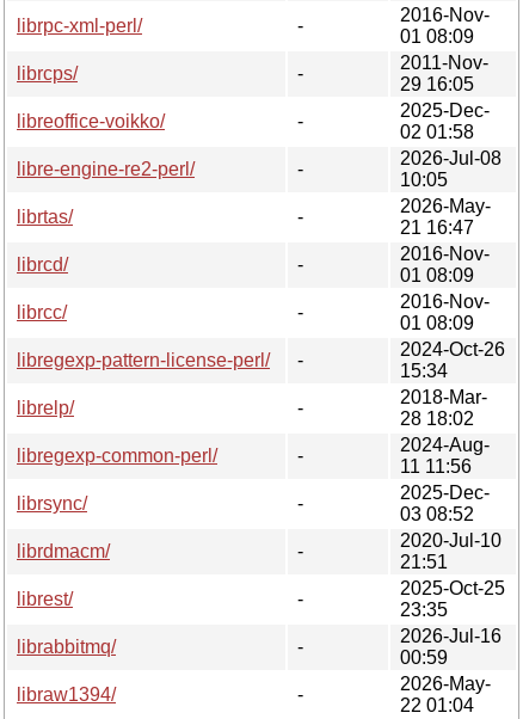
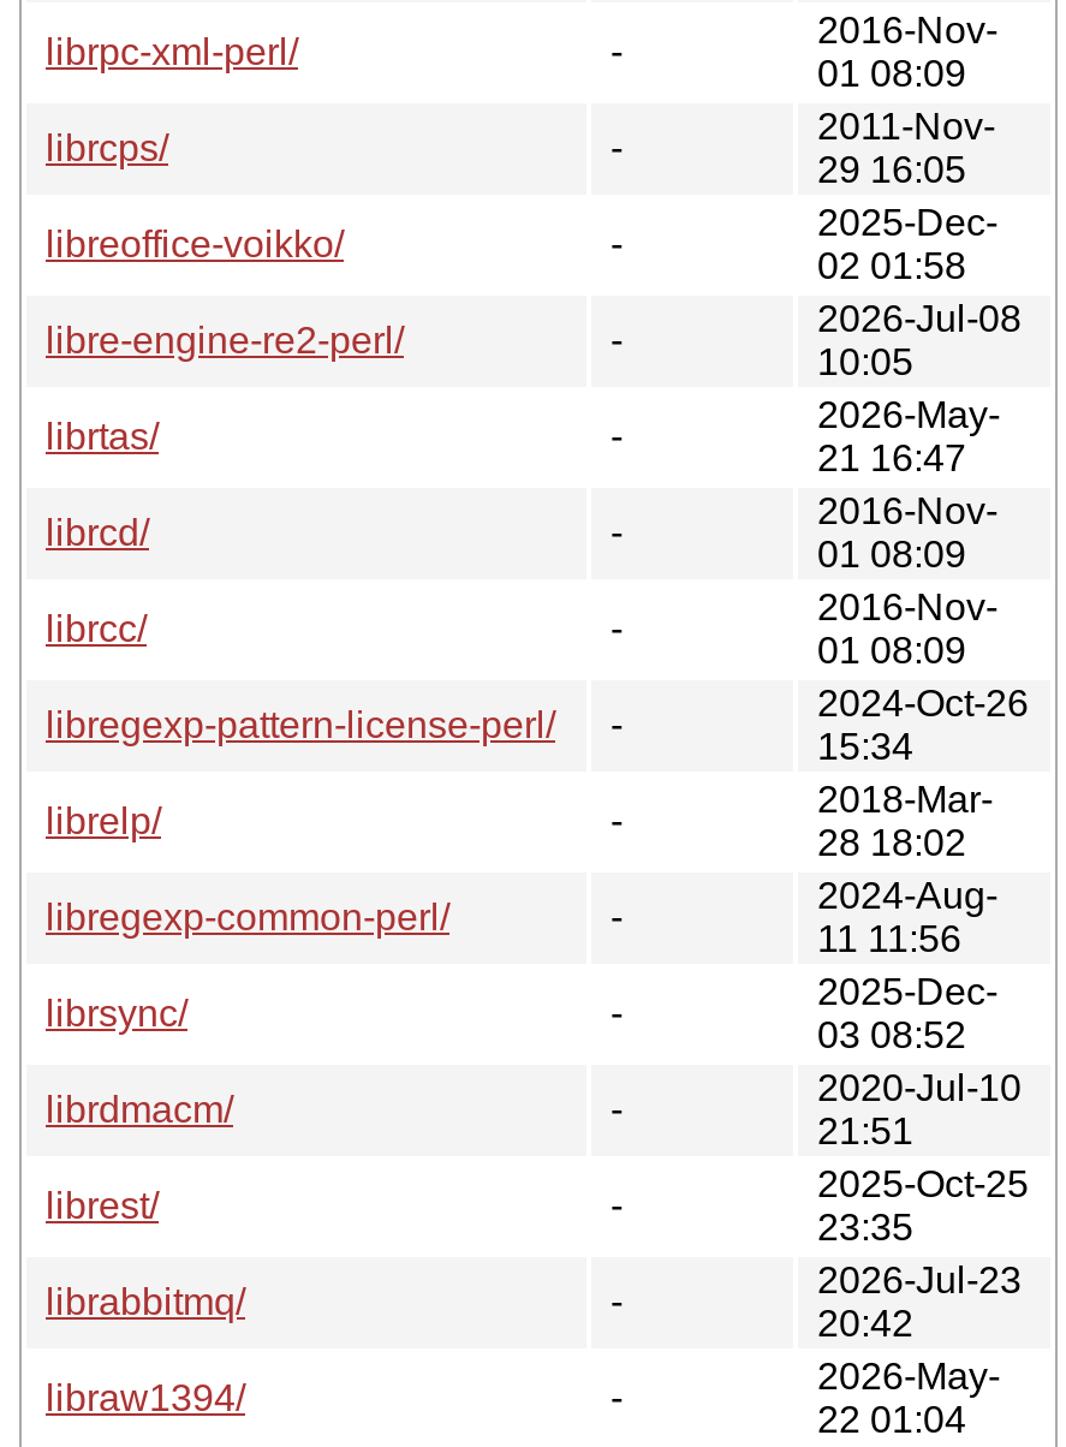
[400,626,502,668] 2026-Jul-16 | 00:59 -> [817,1259,1022,1343] 2026-Jul-23 | 20:42

